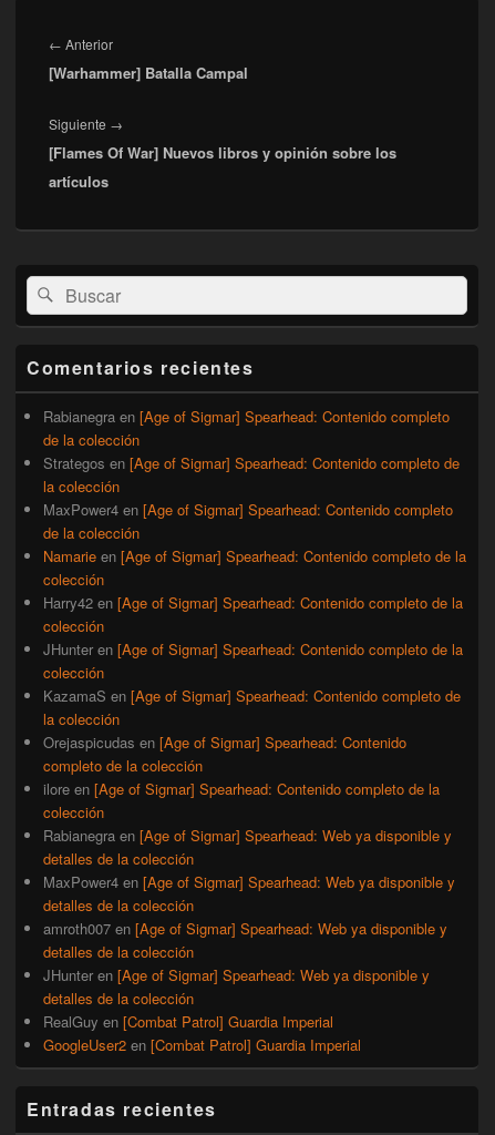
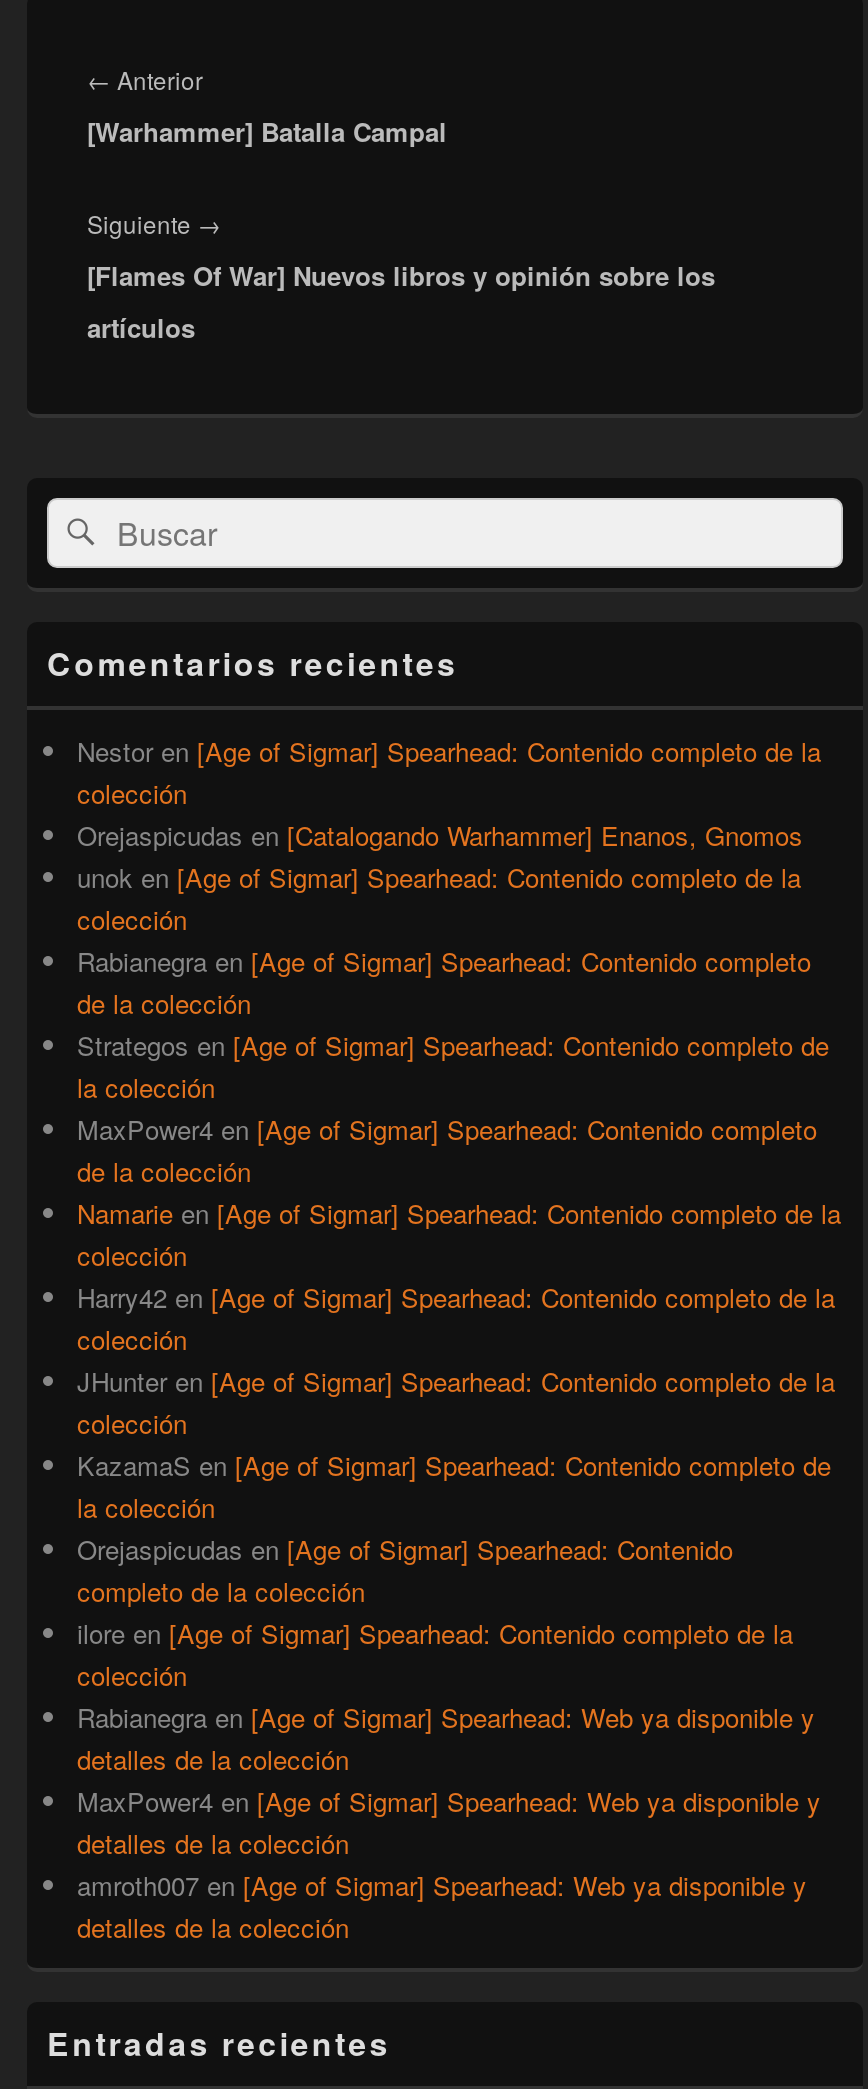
none -> [77,731,821,937] Nestor en [Age of Sigmar] Spearhead: Contenido completo de la | colección | Orejaspicudas en [Catalogando Warhammer] Enanos, Gnomos | unok en [Age of Sigmar] Spearhead: Contenido completo de la | colección
moved [43,405,466,962] -> [77,941,841,1945]: Rabianegra en [Age of Sigmar] Spearhead: Contenido completo | de la colección | Strategos en [Age of Sigmar] Spearhead: Contenido completo de | ... | amroth007 en [Age of Sigmar] Spearhead: Web ya disponible y | detalles de la colección
[43,964,430,1055] JHunter en [Age of Sigmar] Spearhead: Web ya disponible y | detalles de la colección | RealGuy en [Combat Patrol] Guardia Imperial | GoogleUser2 en [Combat Patrol] Guardia Imperial -> none

